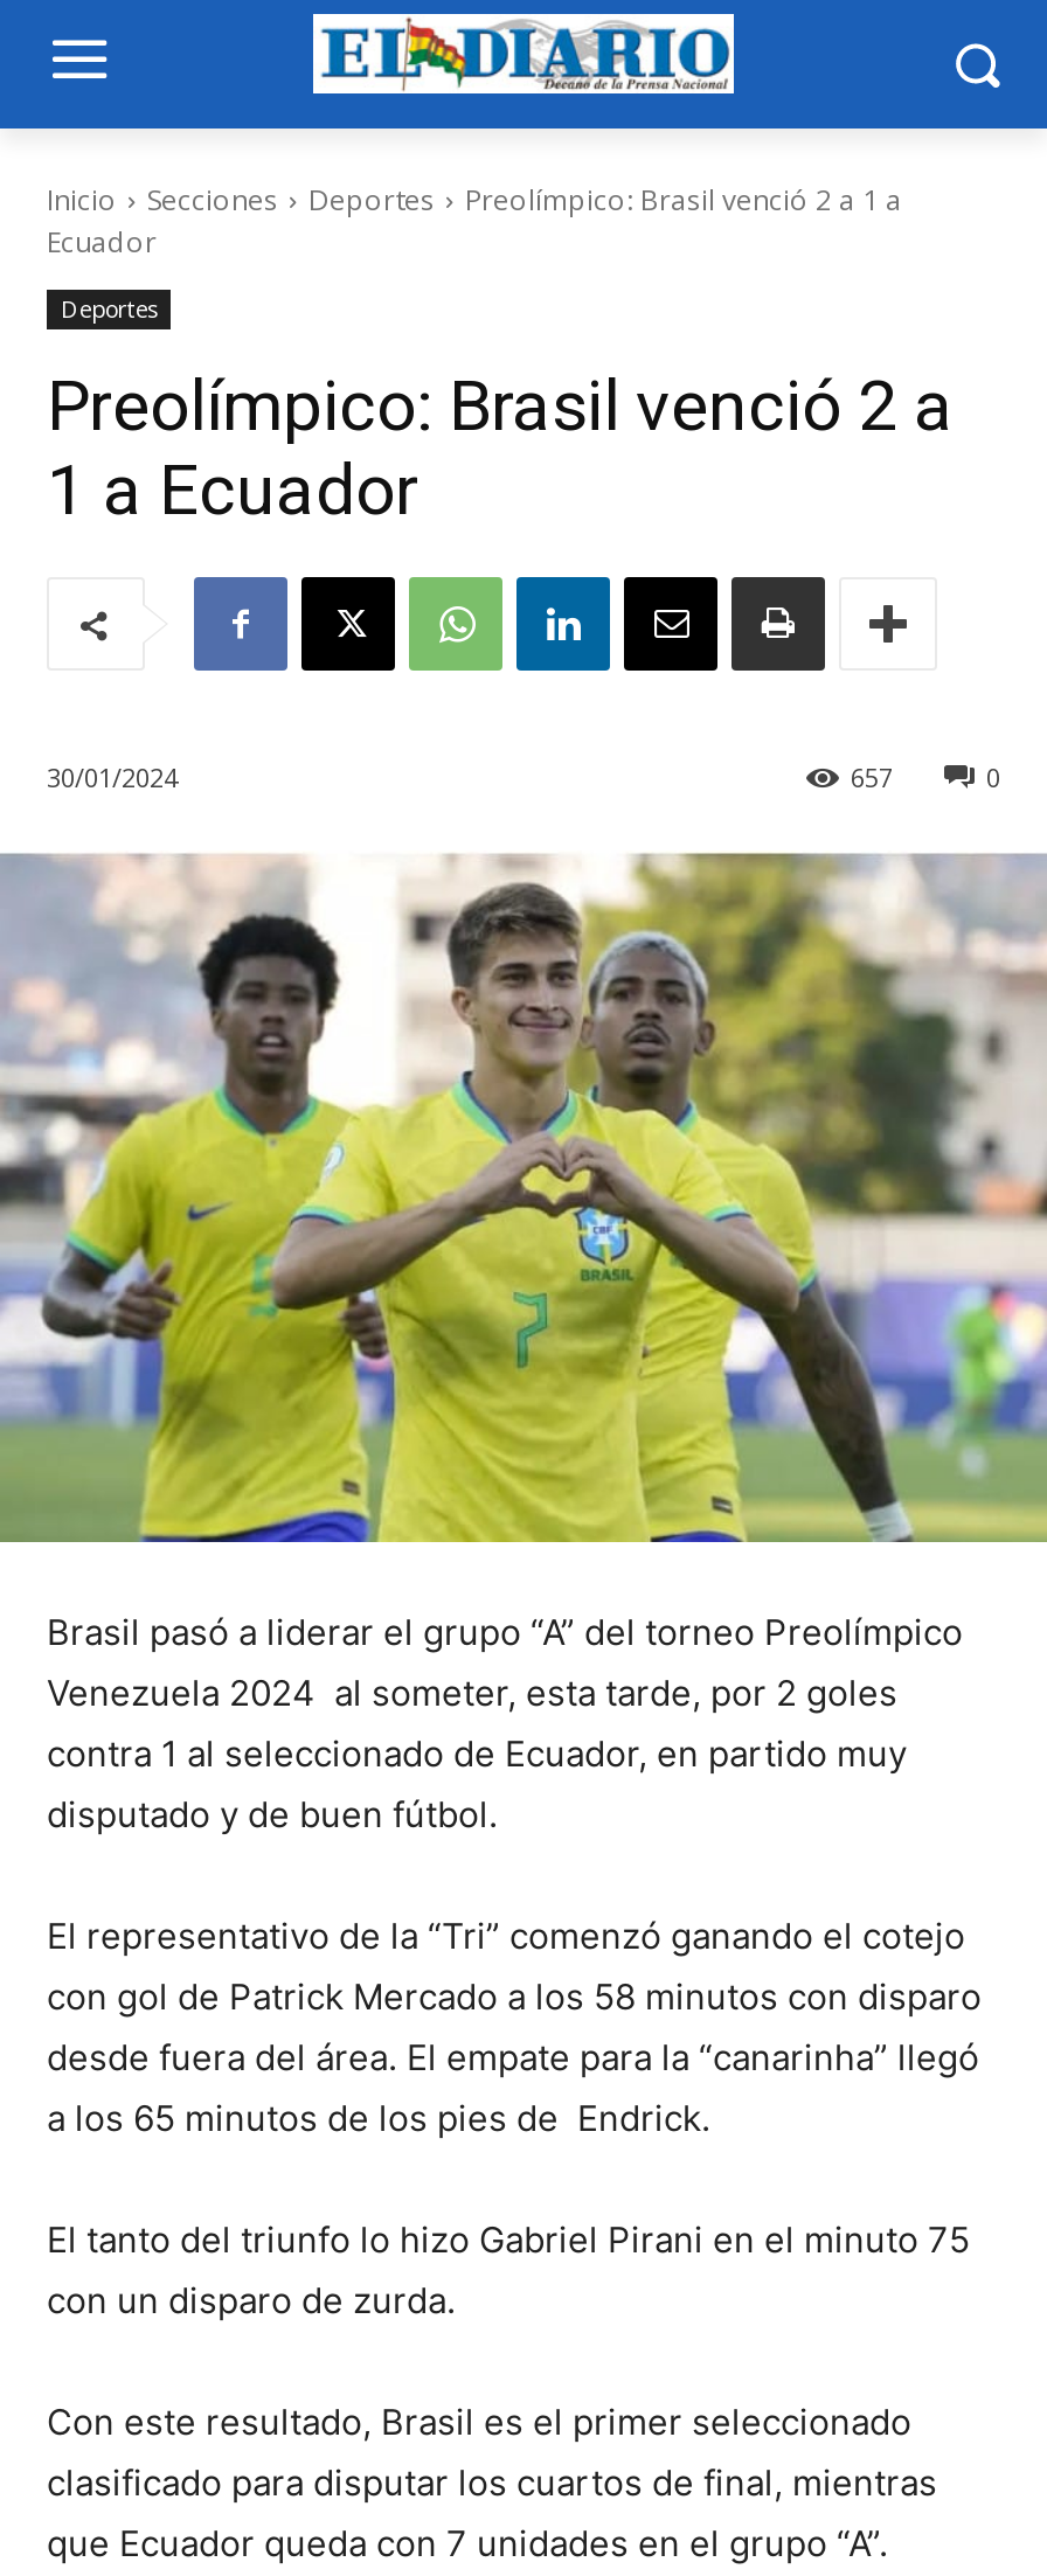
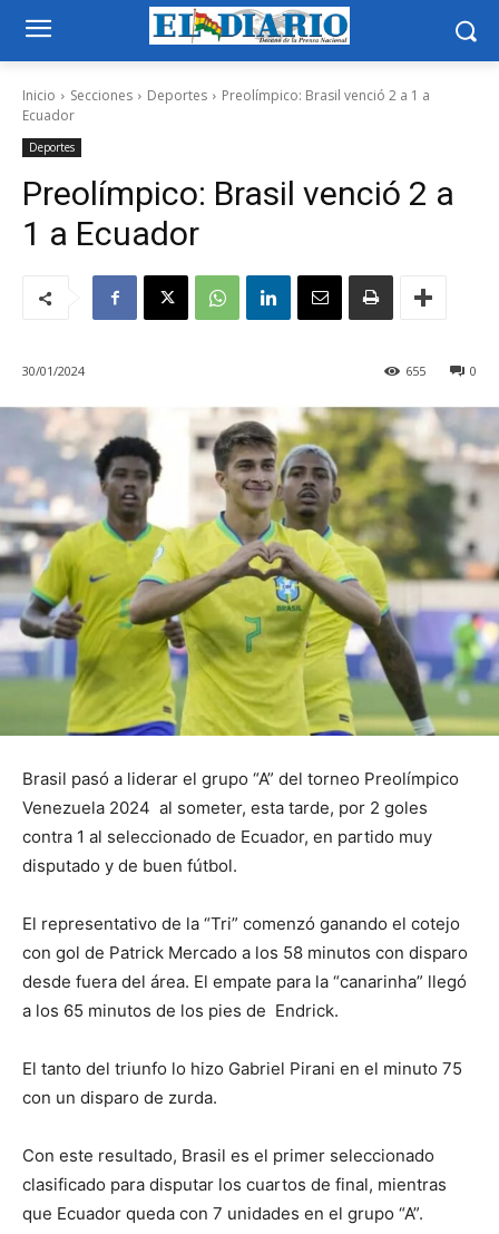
[851,760,893,795] 657 -> [405,362,425,379] 655

